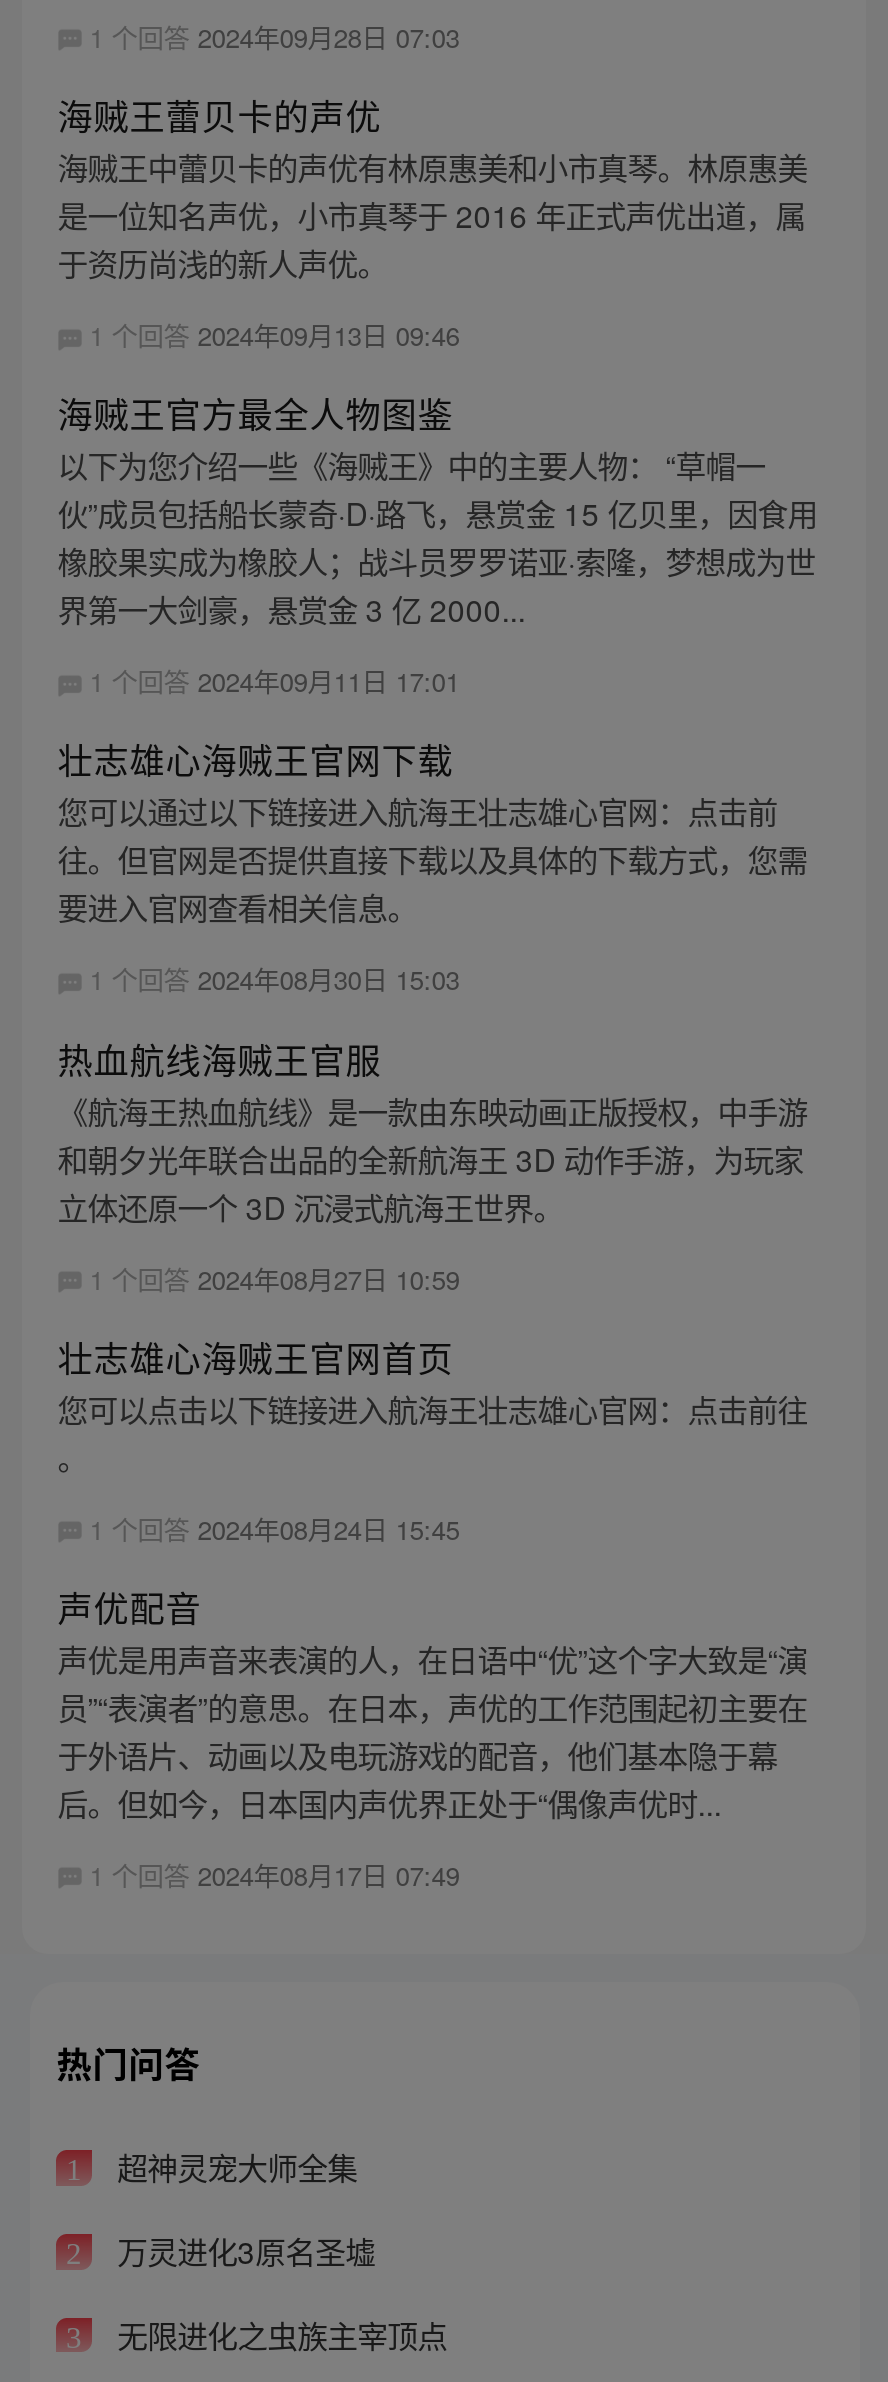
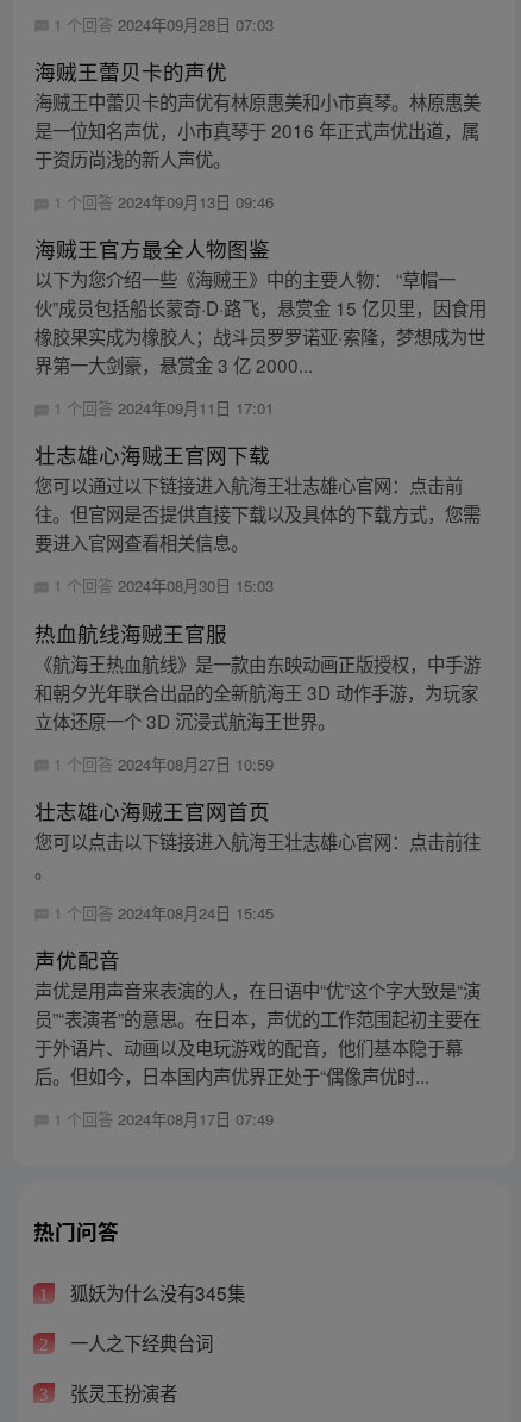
[109,2145,357,2189] 超神灵宠大师全集 -> [65,1280,245,1306] 狐妖为什么没有345集
[109,2228,375,2272] 万灵进化3原名圣墟 -> [65,1329,212,1355] 一人之下经典台词
[109,2311,447,2355] 无限进化之虫族主宰顶点 -> [65,1379,177,1405] 张灵玉扮演者

